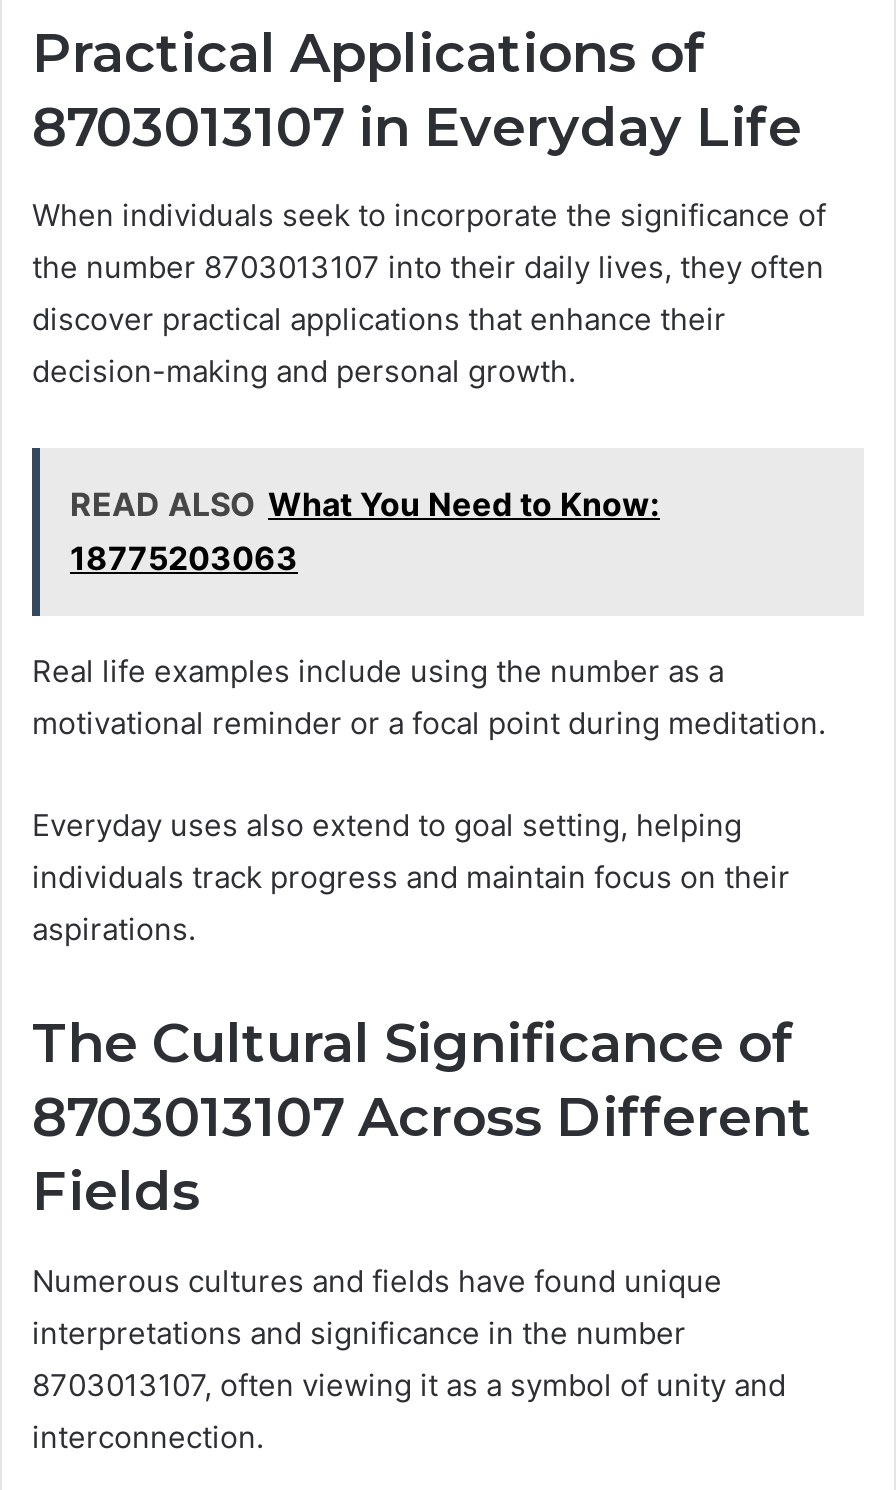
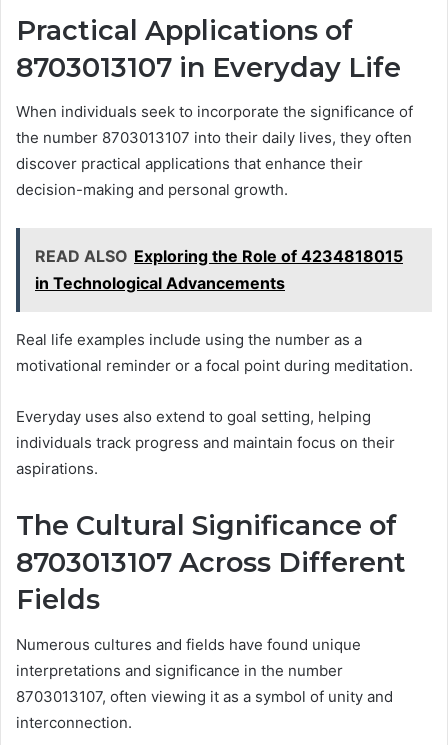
[70,484,660,578] READ ALSO What You Need to Know: | 18775203063 -> [35,246,403,293] READ ALSO Exploring the Role of 4234818015 | in Technological Advancements

